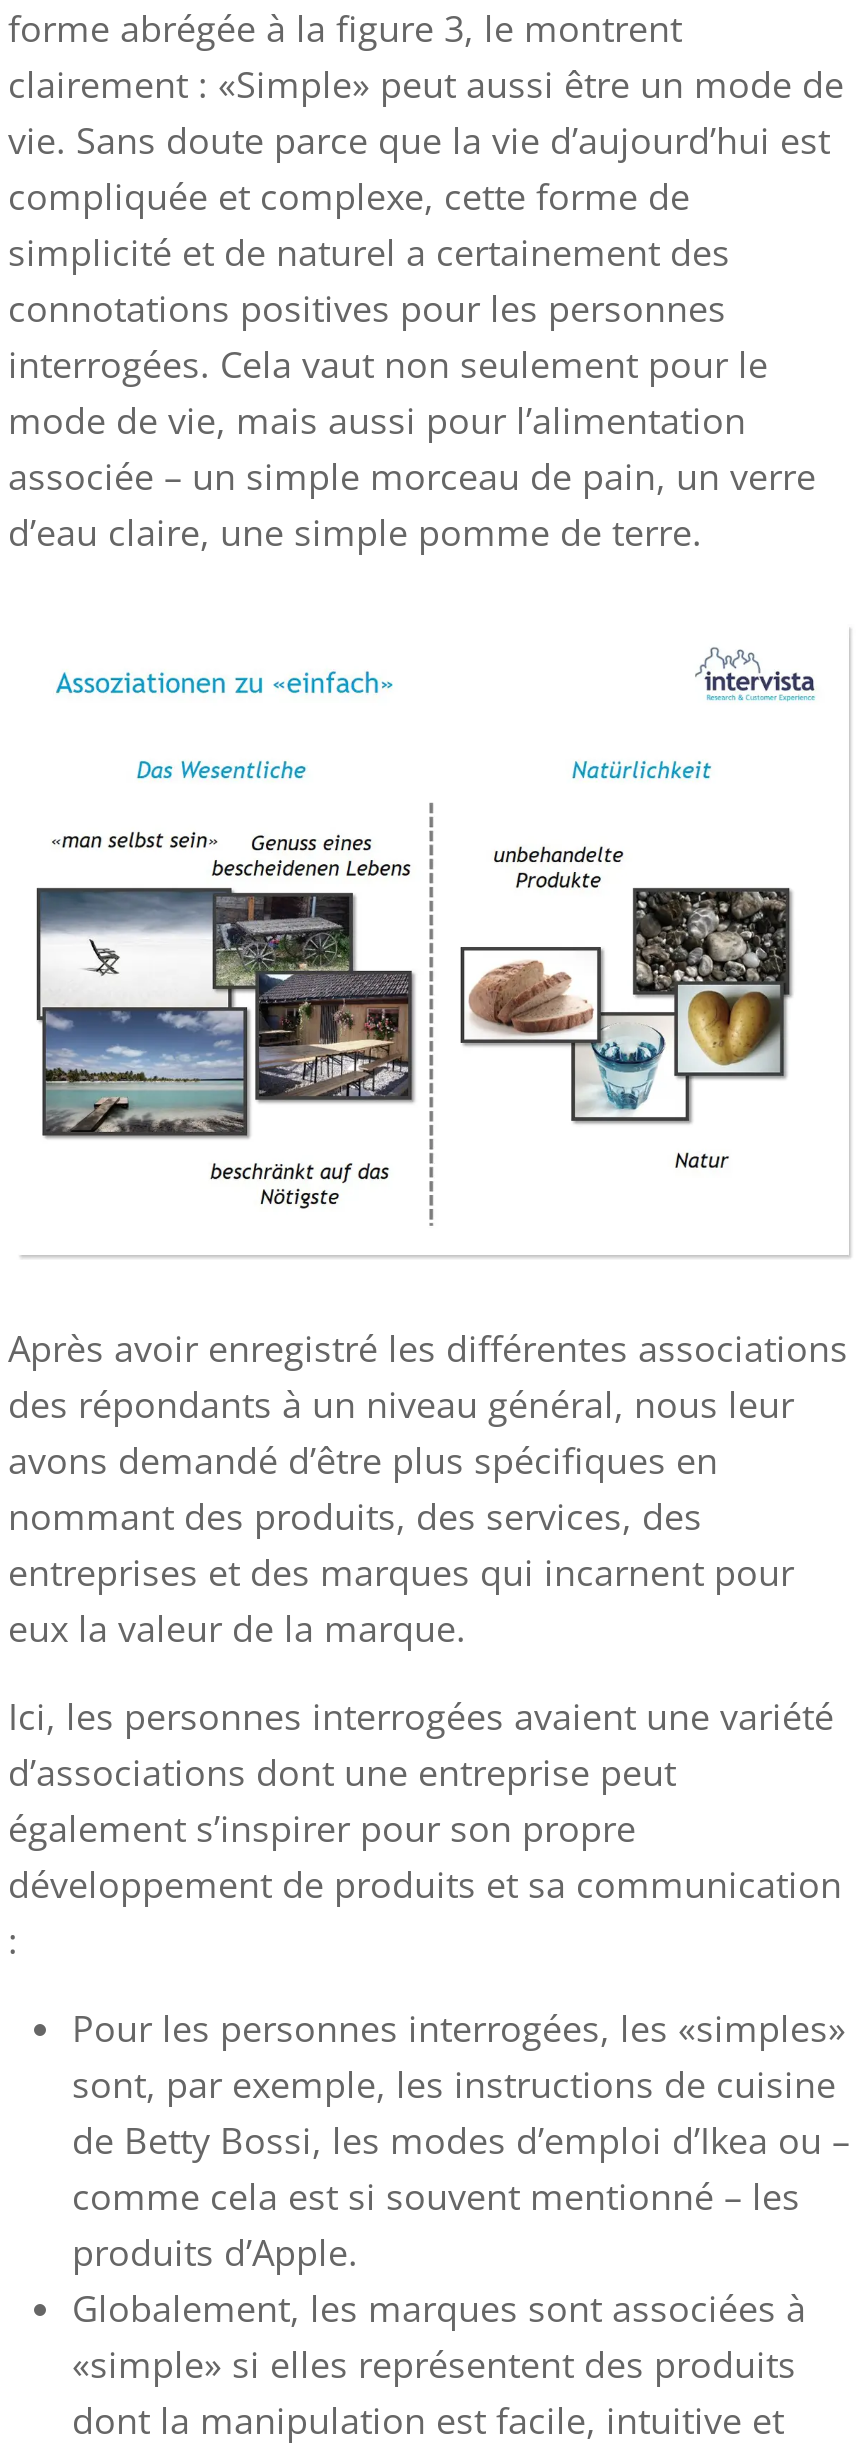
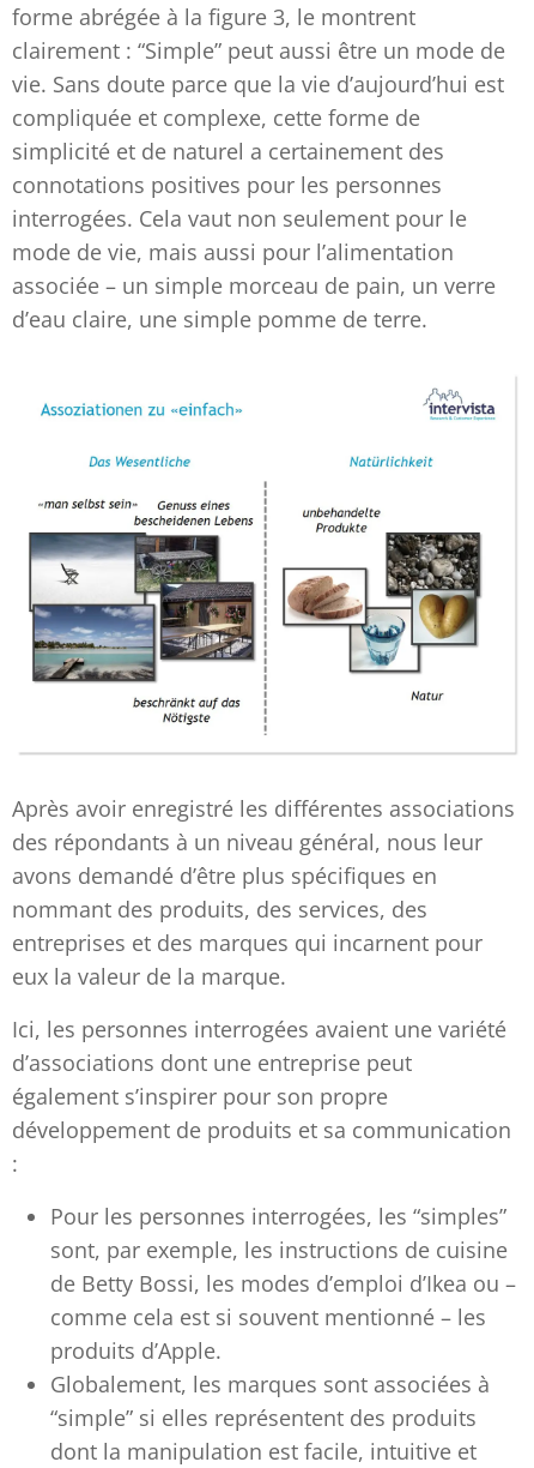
[8,60,844,108] clairement : «Simple» peut aussi être un mode de -> [12,36,505,65] clairement : “Simple” peut aussi être un mode de
[72,2004,846,2052] Pour les personnes interrogées, les «simples» -> [50,1202,506,1231] Pour les personnes interrogées, les “simples”
[72,2340,796,2388] «simple» si elles représentent des produits -> [50,1403,477,1432] “simple” si elles représentent des produits

